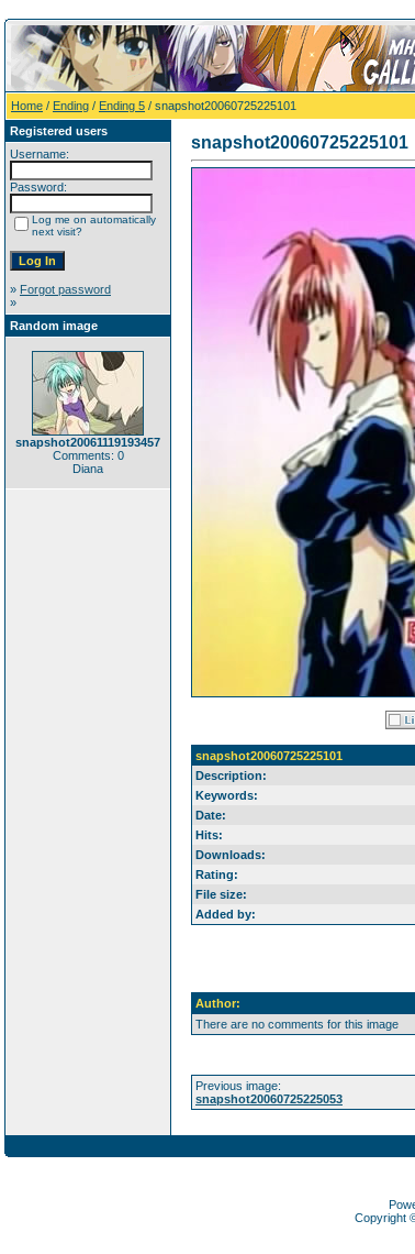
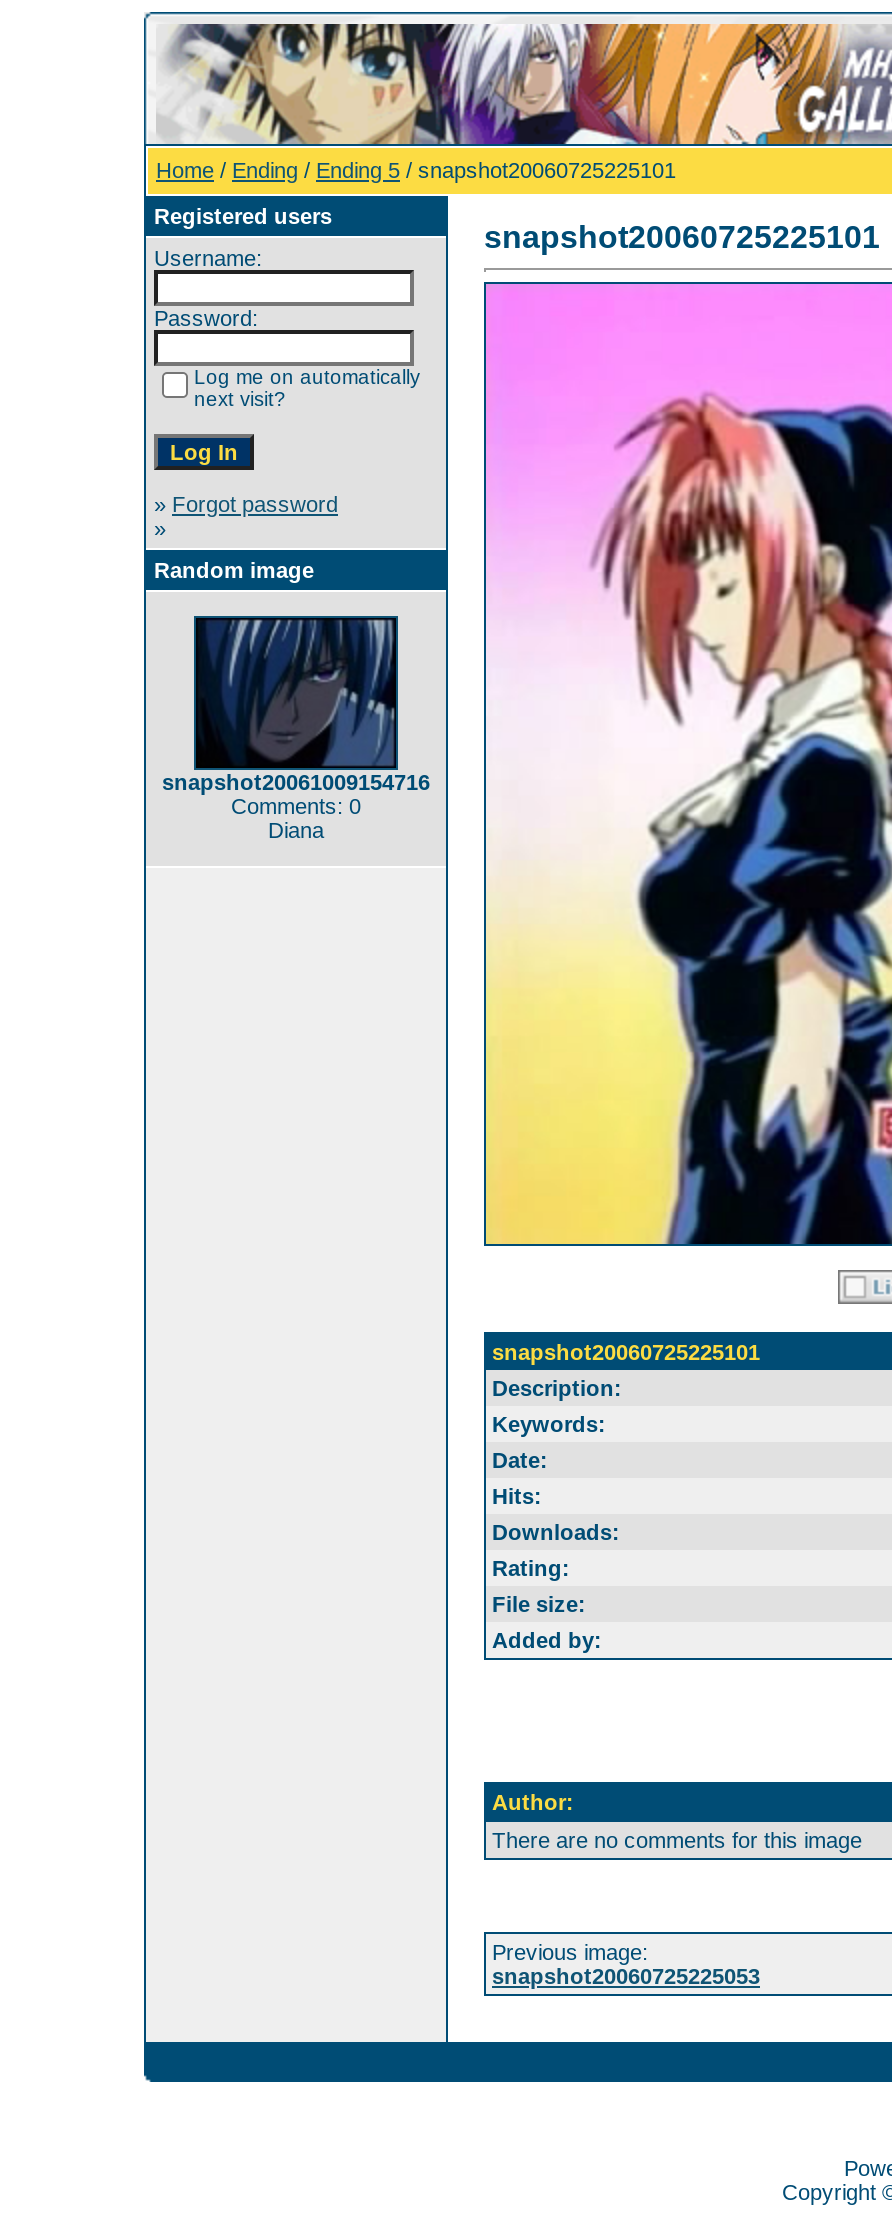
[15,351,160,449] [image] | snapshot20061119193457 -> [162,616,430,794] [image] | snapshot20061009154716

